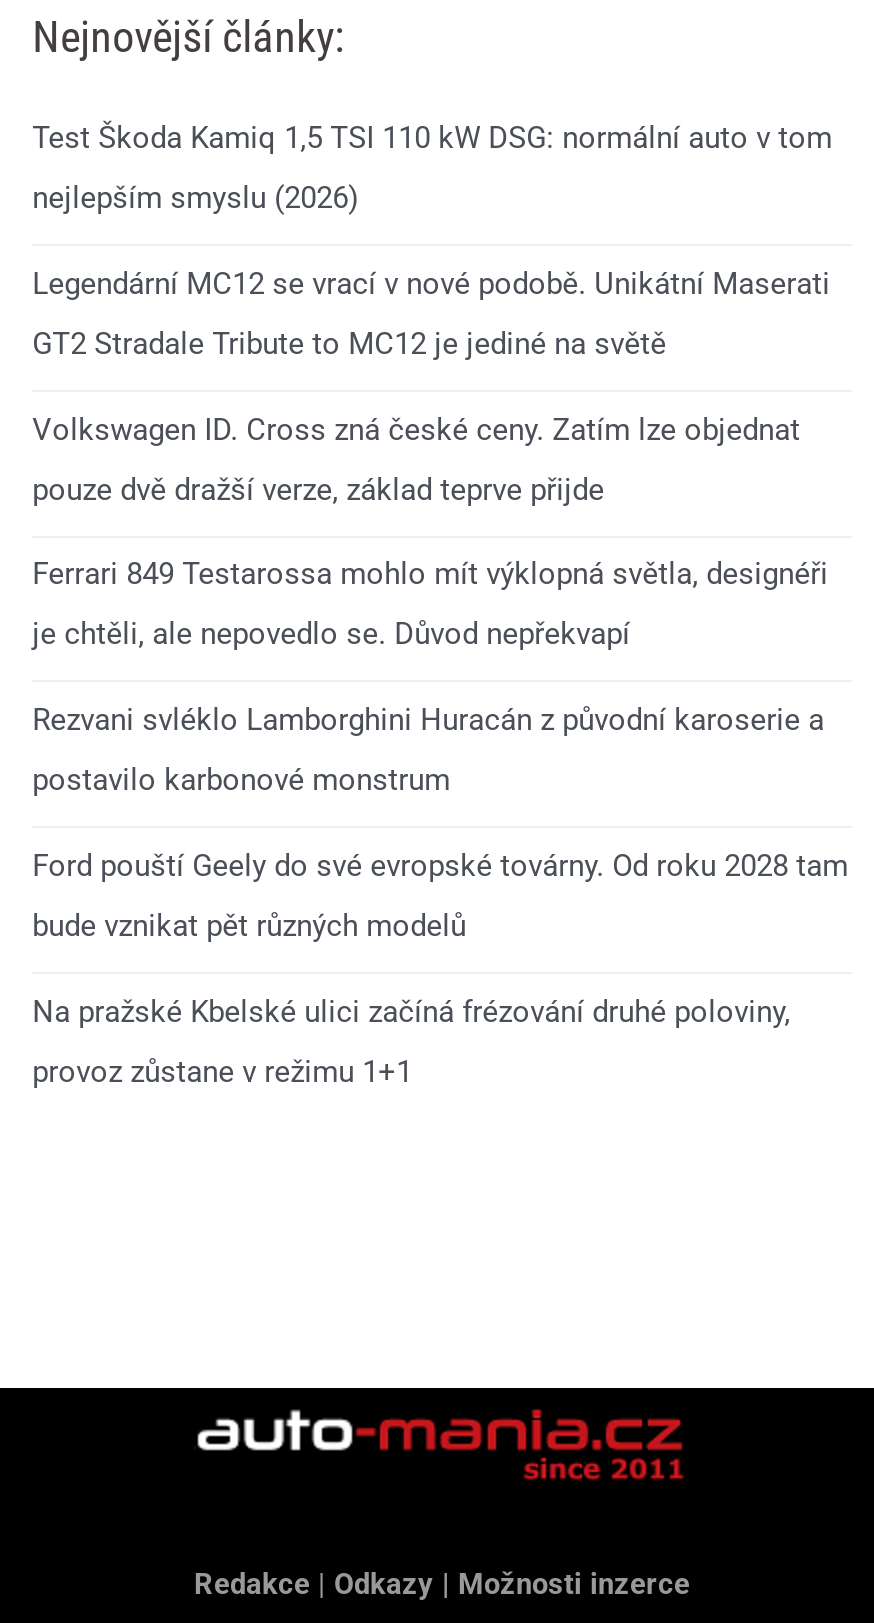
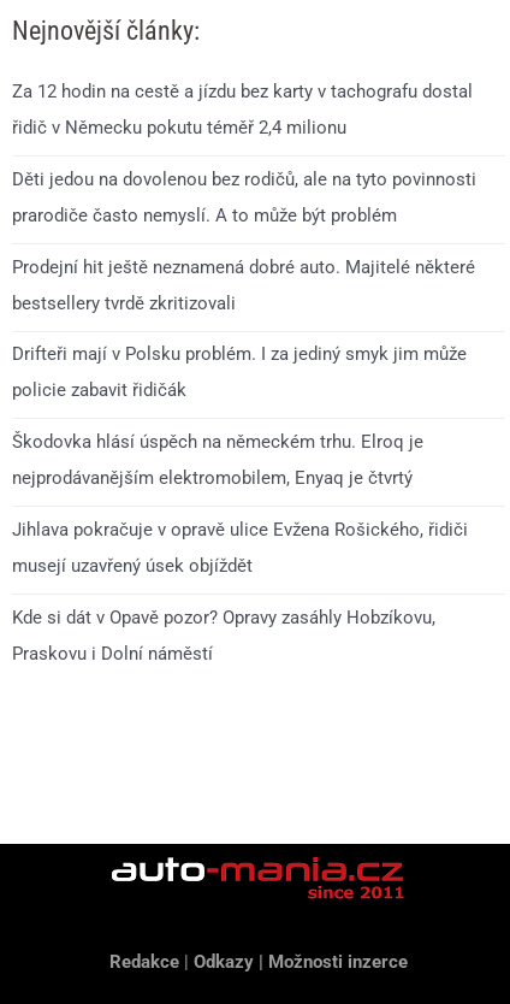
[32,120,832,156] Test Škoda Kamiq 1,5 TSI 110 kW DSG: normální auto v tom -> [12,81,473,102] Za 12 hodin na cestě a jízdu bez karty v tachografu dostal
[32,180,358,216] nejlepším smyslu (2026) -> [12,117,347,139] řidič v Německu pokutu téměř 2,4 milionu
[32,266,830,302] Legendární MC12 se vrací v nové podobě. Unikátní Maserati -> [12,168,477,190] Děti jedou na dovolenou bez rodičů, ale na tyto povinnosti
[32,326,666,362] GT2 Stradale Tribute to MC12 je jediné na světě -> [12,205,397,226] prarodiče často nemyslí. A to může být problém
[32,411,800,447] Volkswagen ID. Cross zná české ceny. Zatím lze objednat -> [12,256,475,278] Prodejní hit ještě neznamená dobré auto. Majitelé některé
[32,471,604,507] pouze dvě dražší verze, základ teprve přijde -> [12,292,236,314] bestsellery tvrdě zkritizovali
[32,557,828,593] Ferrari 849 Testarossa mohlo mít výklopná světla, designéři -> [12,344,467,365] Drifteři mají v Polsku problém. I za jediný smyk jim může
[32,617,630,653] je chtěli, ale nepovedlo se. Důvod nepřekvapí -> [12,380,187,401] policie zabavit řidičák
[32,702,824,738] Rezvani svléklo Lamborghini Huracán z původní karoserie a -> [12,431,424,453] Škodovka hlásí úspěch na německém trhu. Elroq je
[32,762,450,798] postavilo karbonové monstrum -> [12,467,413,489] nejprodávanějším elektromobilem, Enyaq je čtvrtý
[32,848,848,884] Ford pouští Geely do své evropské továrny. Od roku 2028 tam -> [12,519,468,540] Jihlava pokračuje v opravě ulice Evžena Rošického, řidiči
[32,908,466,944] bude vznikat pět různých modelů -> [12,555,253,577] musejí uzavřený úsek objíždět
[32,993,790,1029] Na pražské Kbelské ulici začíná frézování druhé poloviny, -> [12,606,436,628] Kde si dát v Opavě pozor? Opravy zasáhly Hobzíkovu,
[32,1053,412,1089] provoz zůstane v režimu 1+1 -> [12,642,213,664] Praskovu i Dolní náměstí

